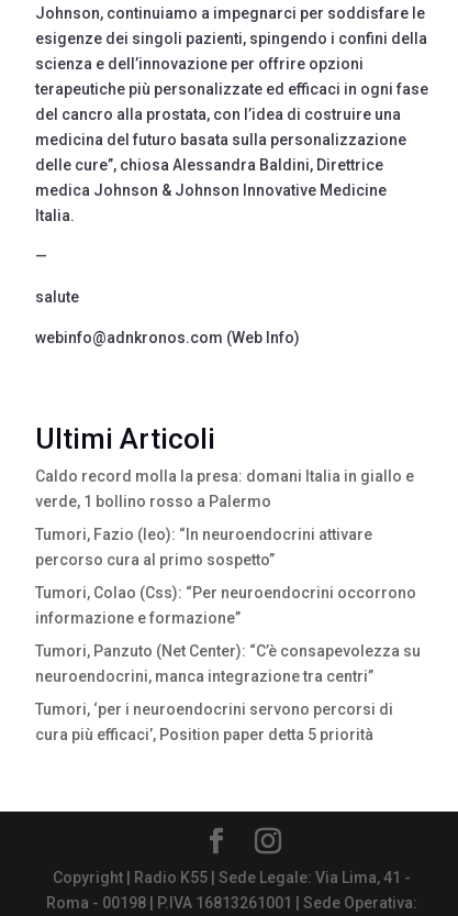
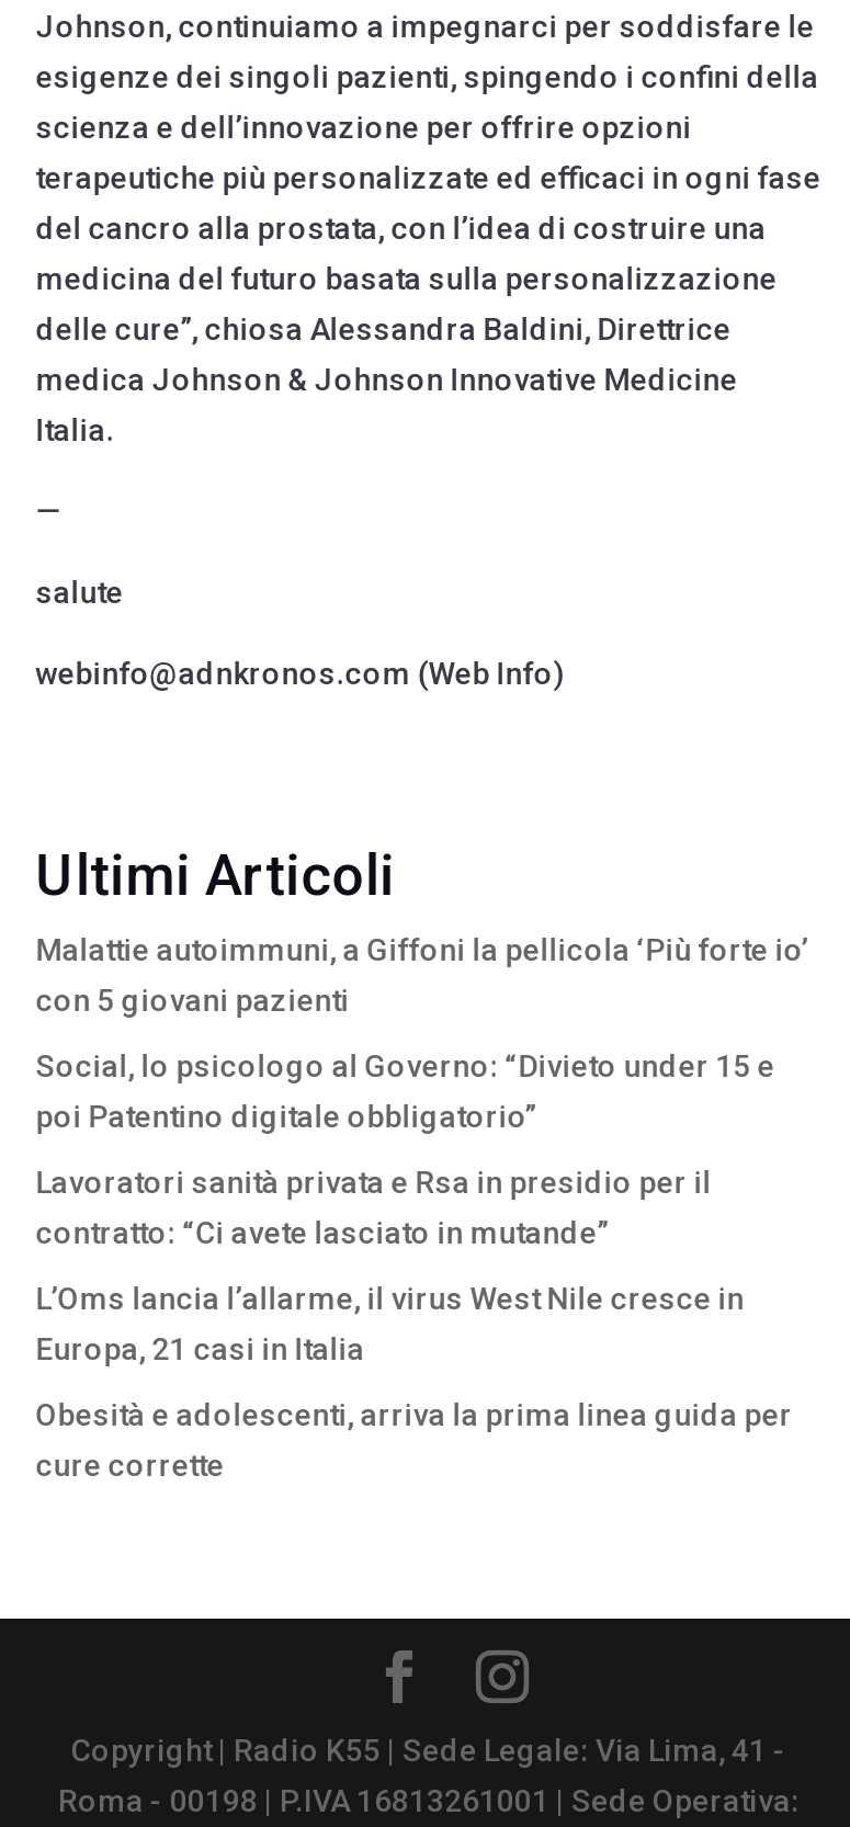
[35,467,414,510] Caldo record molla la presa: domani Italia in giallo e | verde, 1 bollino rosso a Palermo -> [36,932,808,1017] Malattie autoimmuni, a Giffoni la pellicola ‘Più forte io’ | con 5 giovani pazienti
[35,526,372,568] Tumori, Fazio (Ieo): “In neuroendocrini attivare | percorso cura al primo sospetto” -> [36,1048,775,1134] Social, lo psicologo al Governo: “Divieto under 15 e | poi Patentino digitale obbligatorio”
[35,584,416,627] Tumori, Colao (Css): “Per neuroendocrini occorrono | informazione e formazione” -> [36,1164,711,1250] Lavoratori sanità privata e Rsa in presidio per il | contratto: “Ci avete lasciato in mutande”
[35,642,420,685] Tumori, Panzuto (Net Center): “C’è consapevolezza su | neuroendocrini, manca integrazione tra centri” -> [36,1281,744,1366] L’Oms lancia l’allarme, il virus West Nile cresce in | Europa, 21 casi in Italia
[35,700,393,743] Tumori, ‘per i neuroendocrini servono percorsi di | cura più efficaci’, Position paper detta 5 priorità -> [36,1397,793,1482] Obesità e adolescenti, arriva la prima linea guida per | cure corrette

